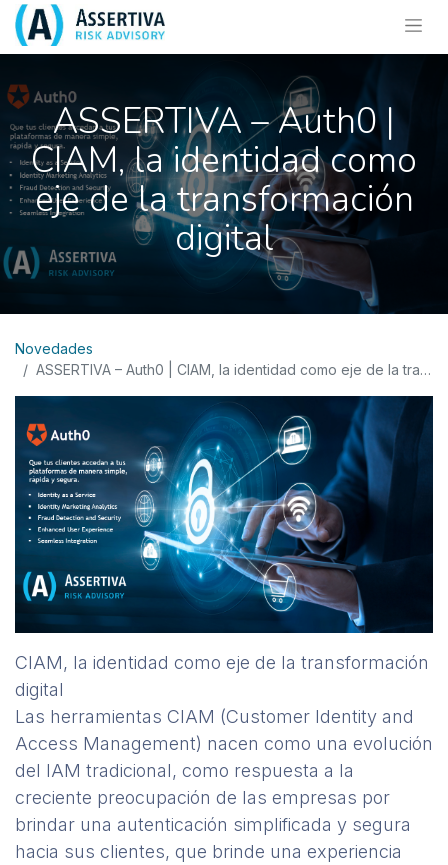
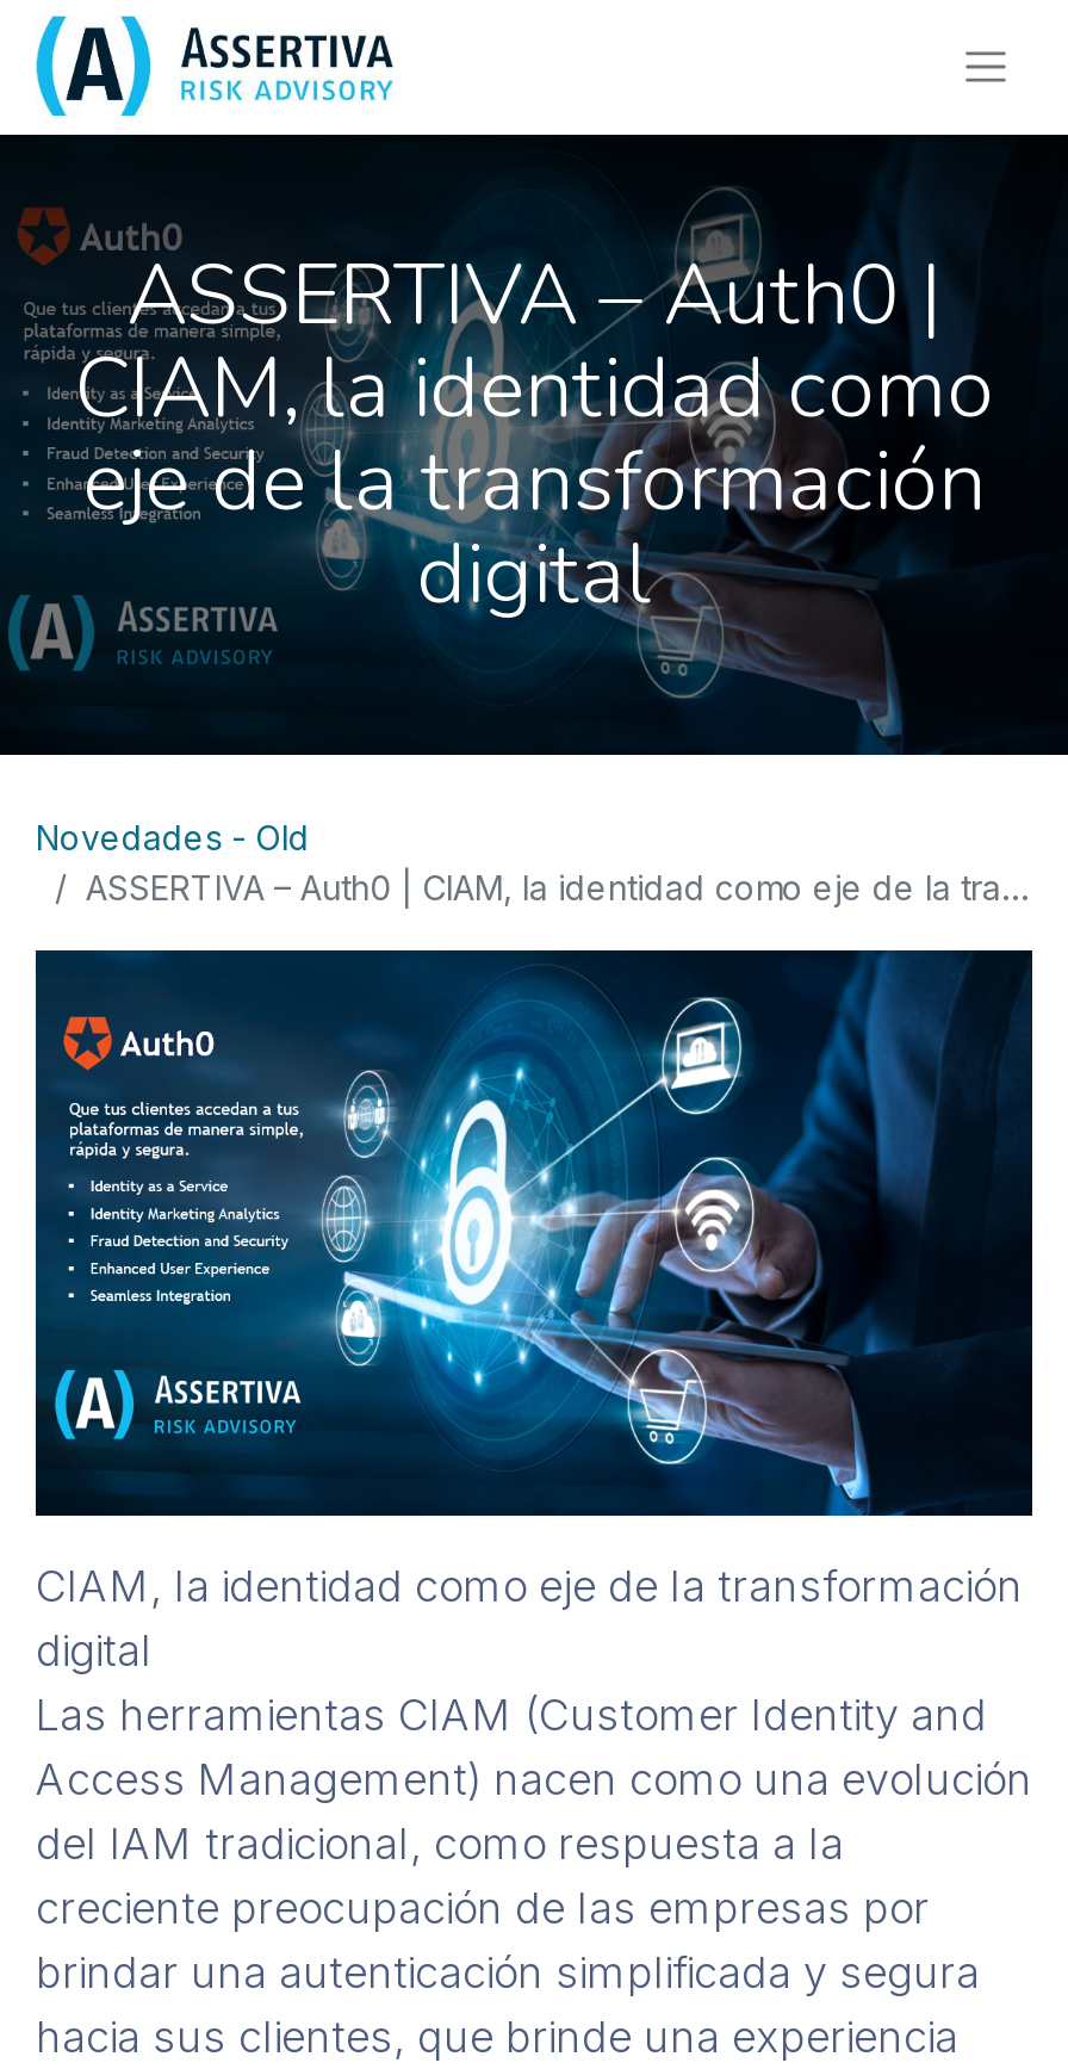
[15,340,93,357] Novedades -> [36,817,310,857] Novedades - Old

